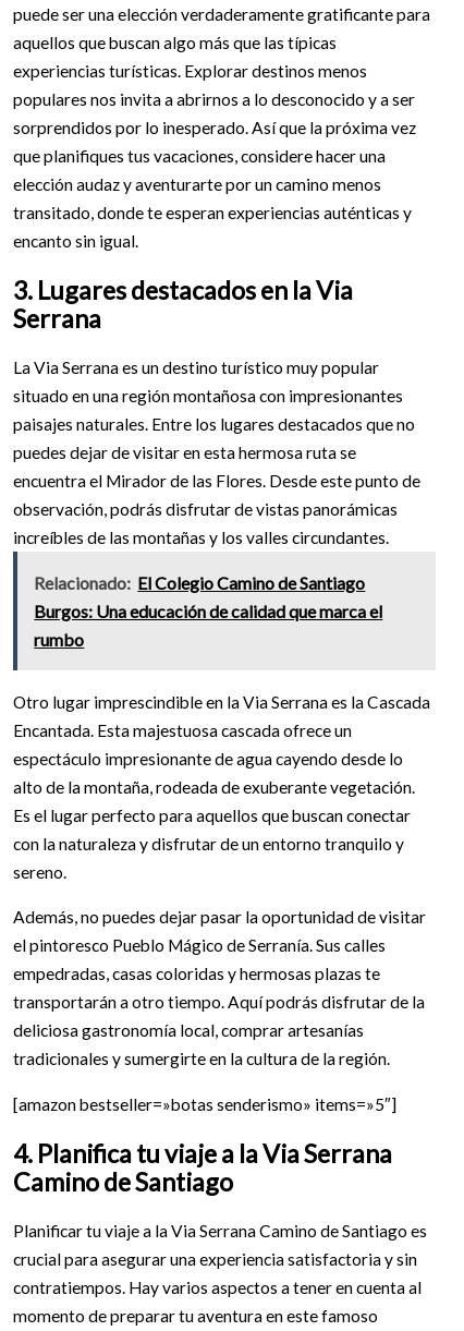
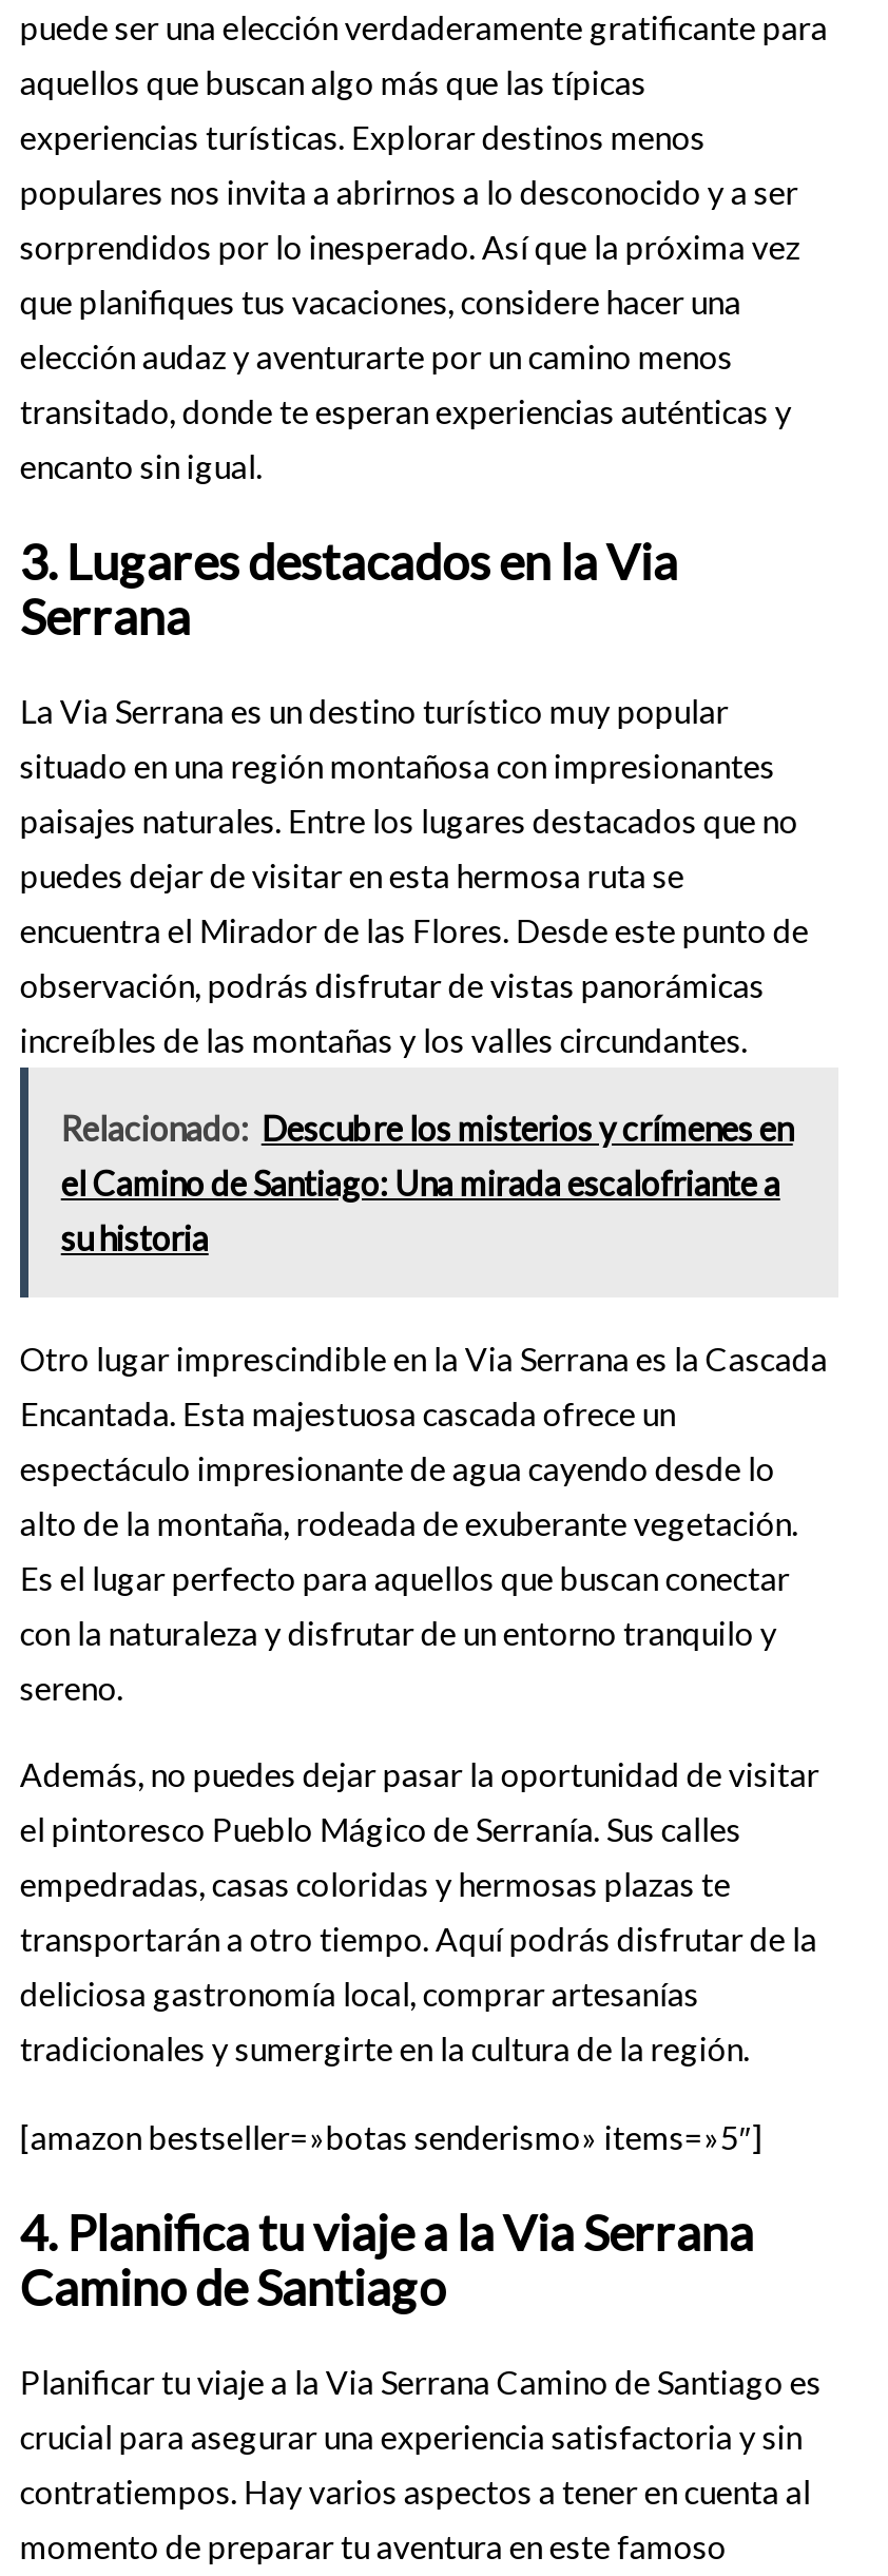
[34,572,383,649] Relacionado: El Colegio Camino de Santiago | Burgos: Una educación de calidad que marca el | rumbo -> [61,1107,793,1257] Relacionado: Descubre los misterios y crímenes en | el Camino de Santiago: Una mirada escalofriante a | su historia

